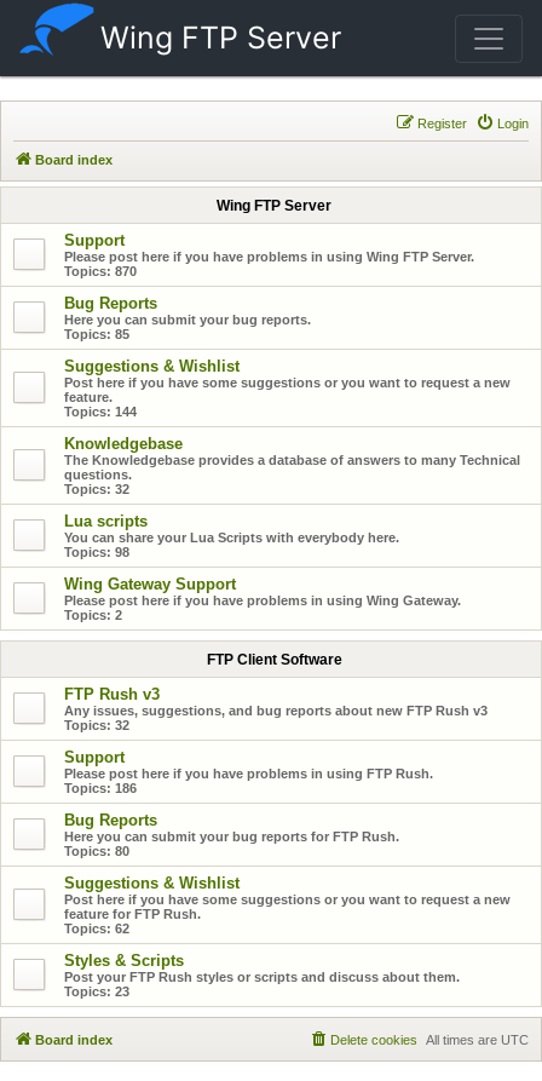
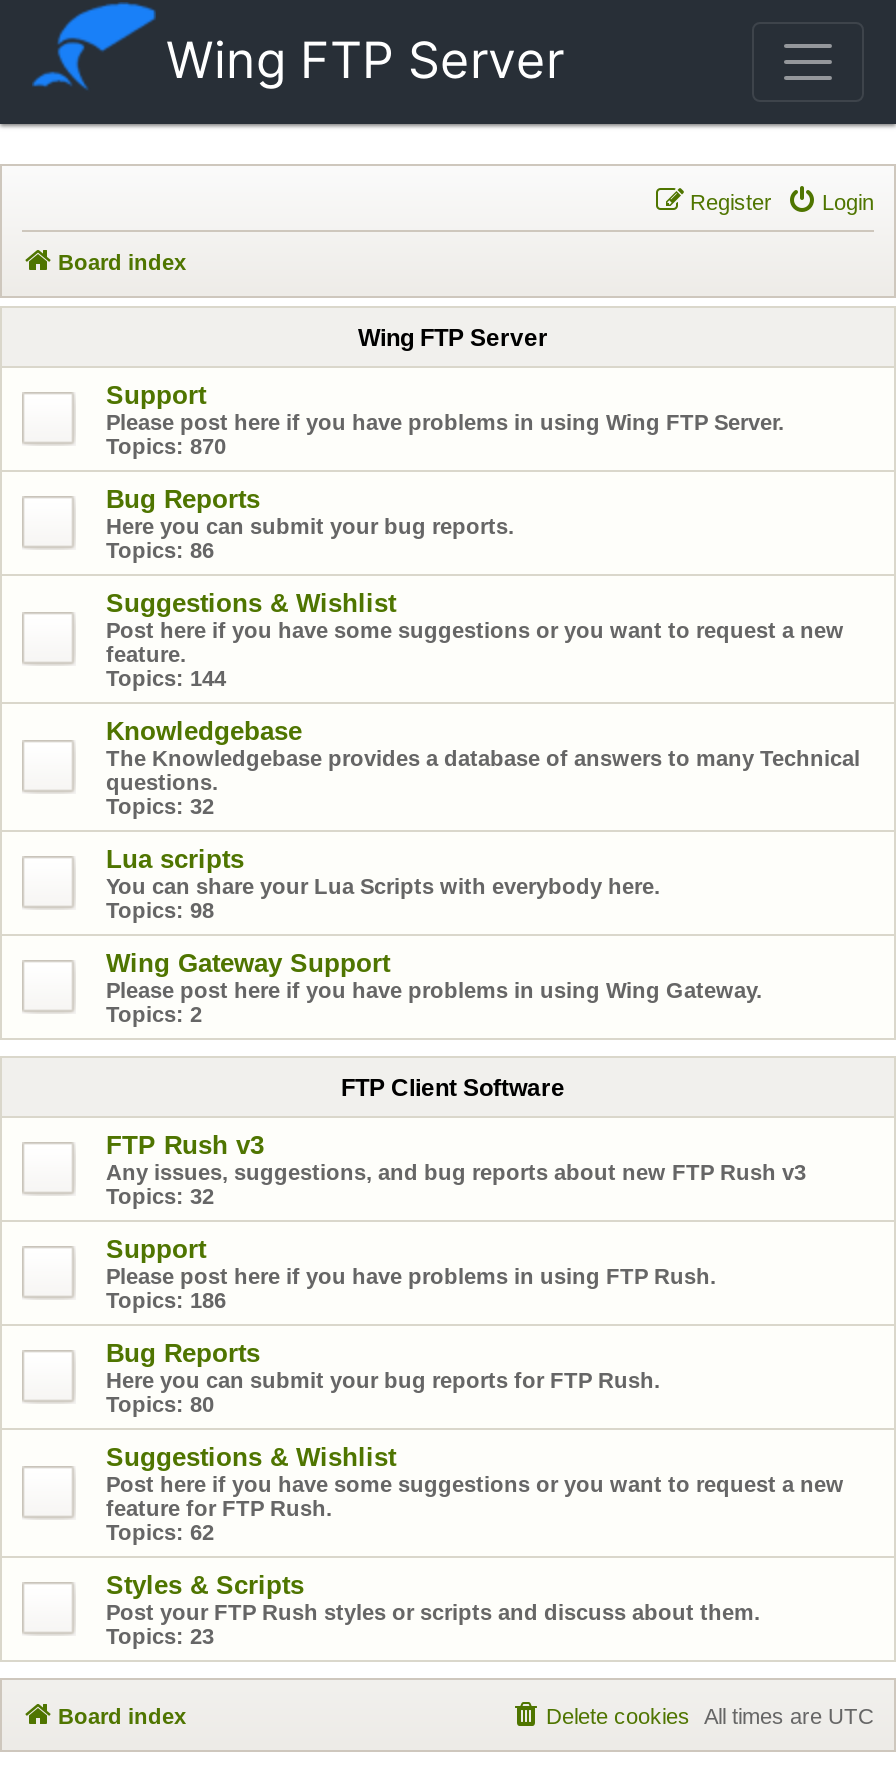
[64,327,129,341] Topics: 85 -> [106,538,214,562] Topics: 86

